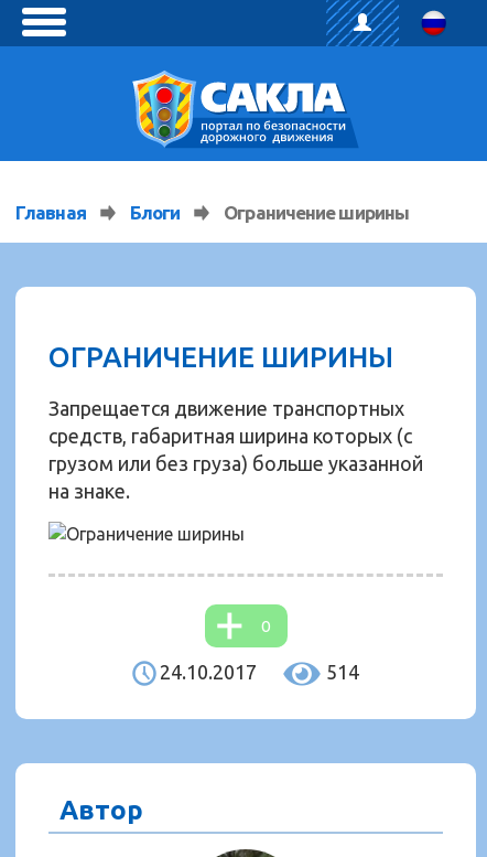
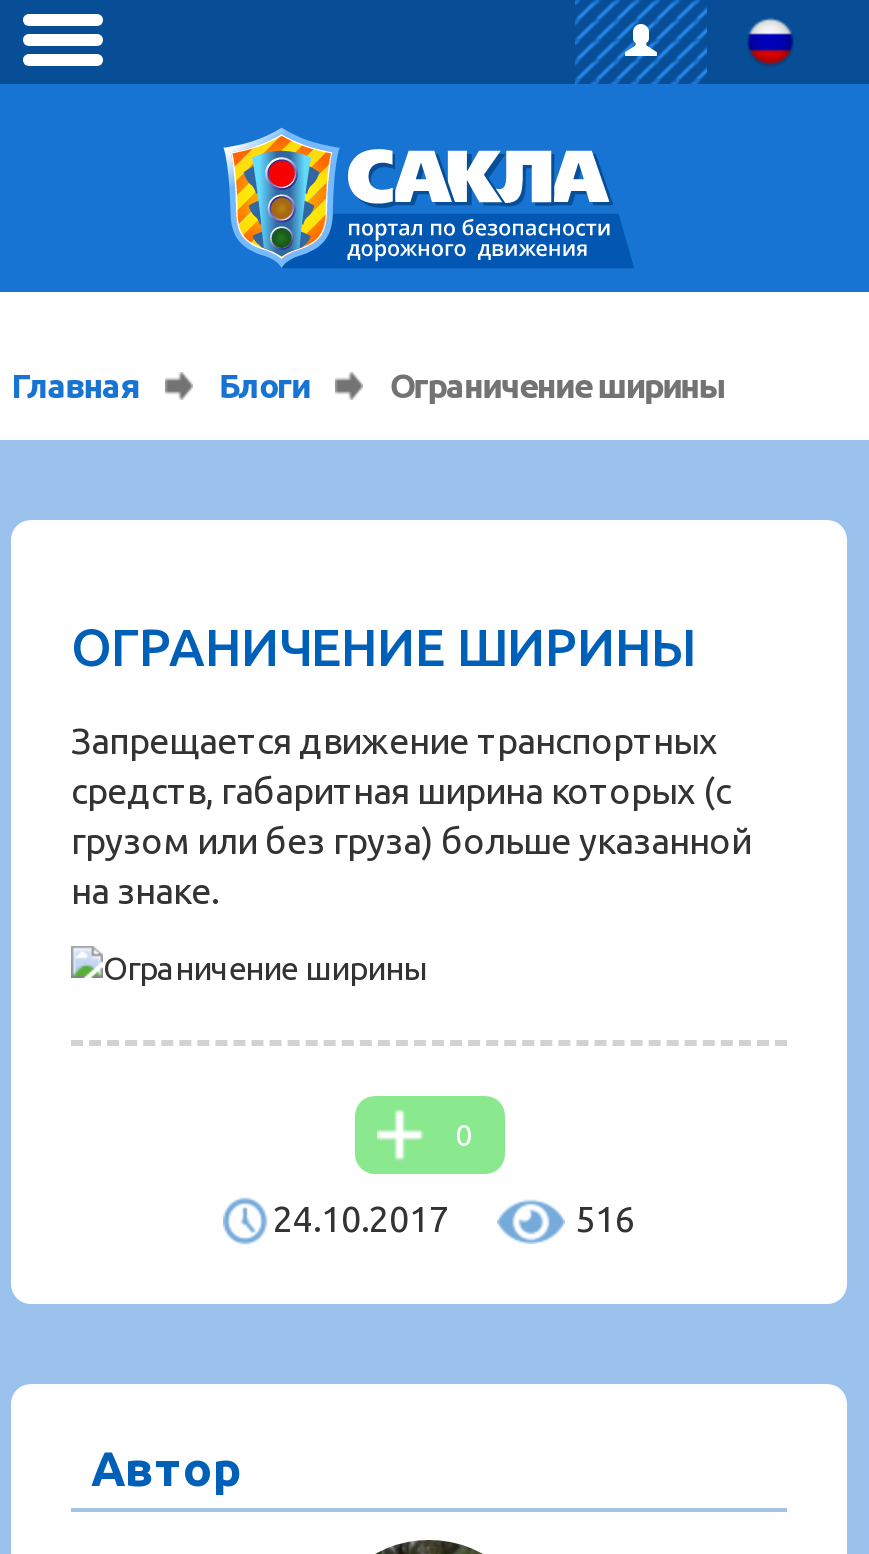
[326,661,359,683] 514 -> [575,1198,635,1238] 516

